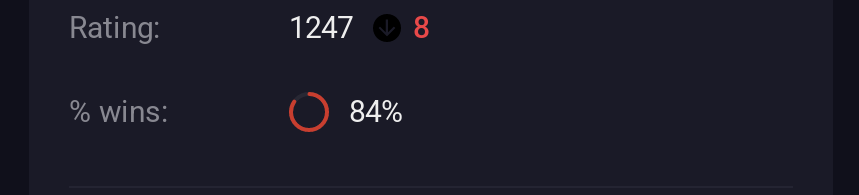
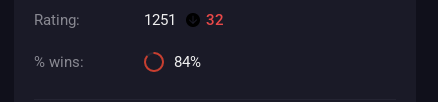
[289,10,353,46] 1247 -> [144,11,176,29] 1251
[413,10,431,46] 8 -> [206,11,224,29] 32

